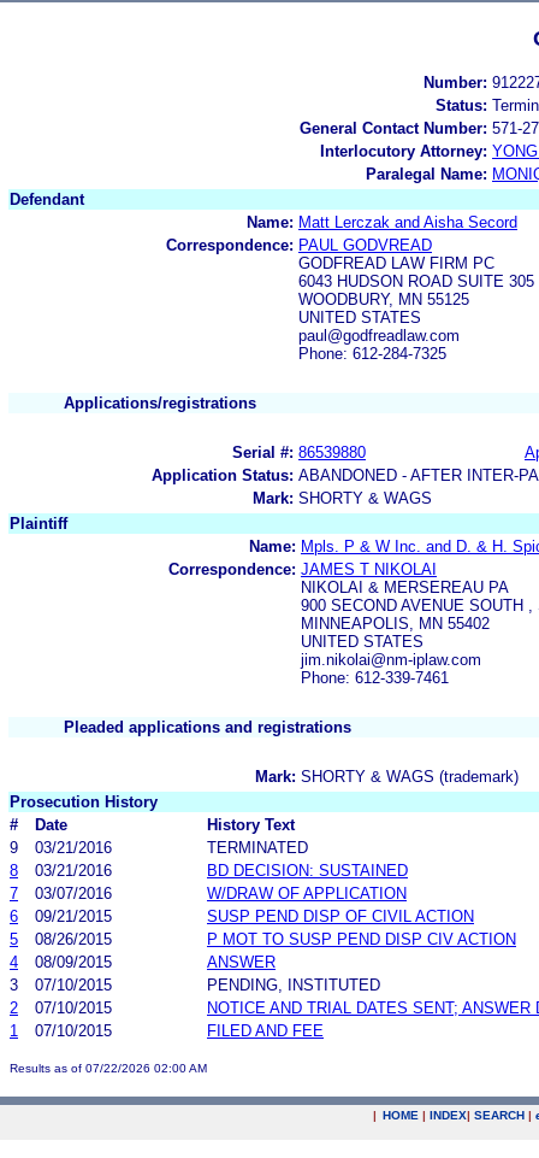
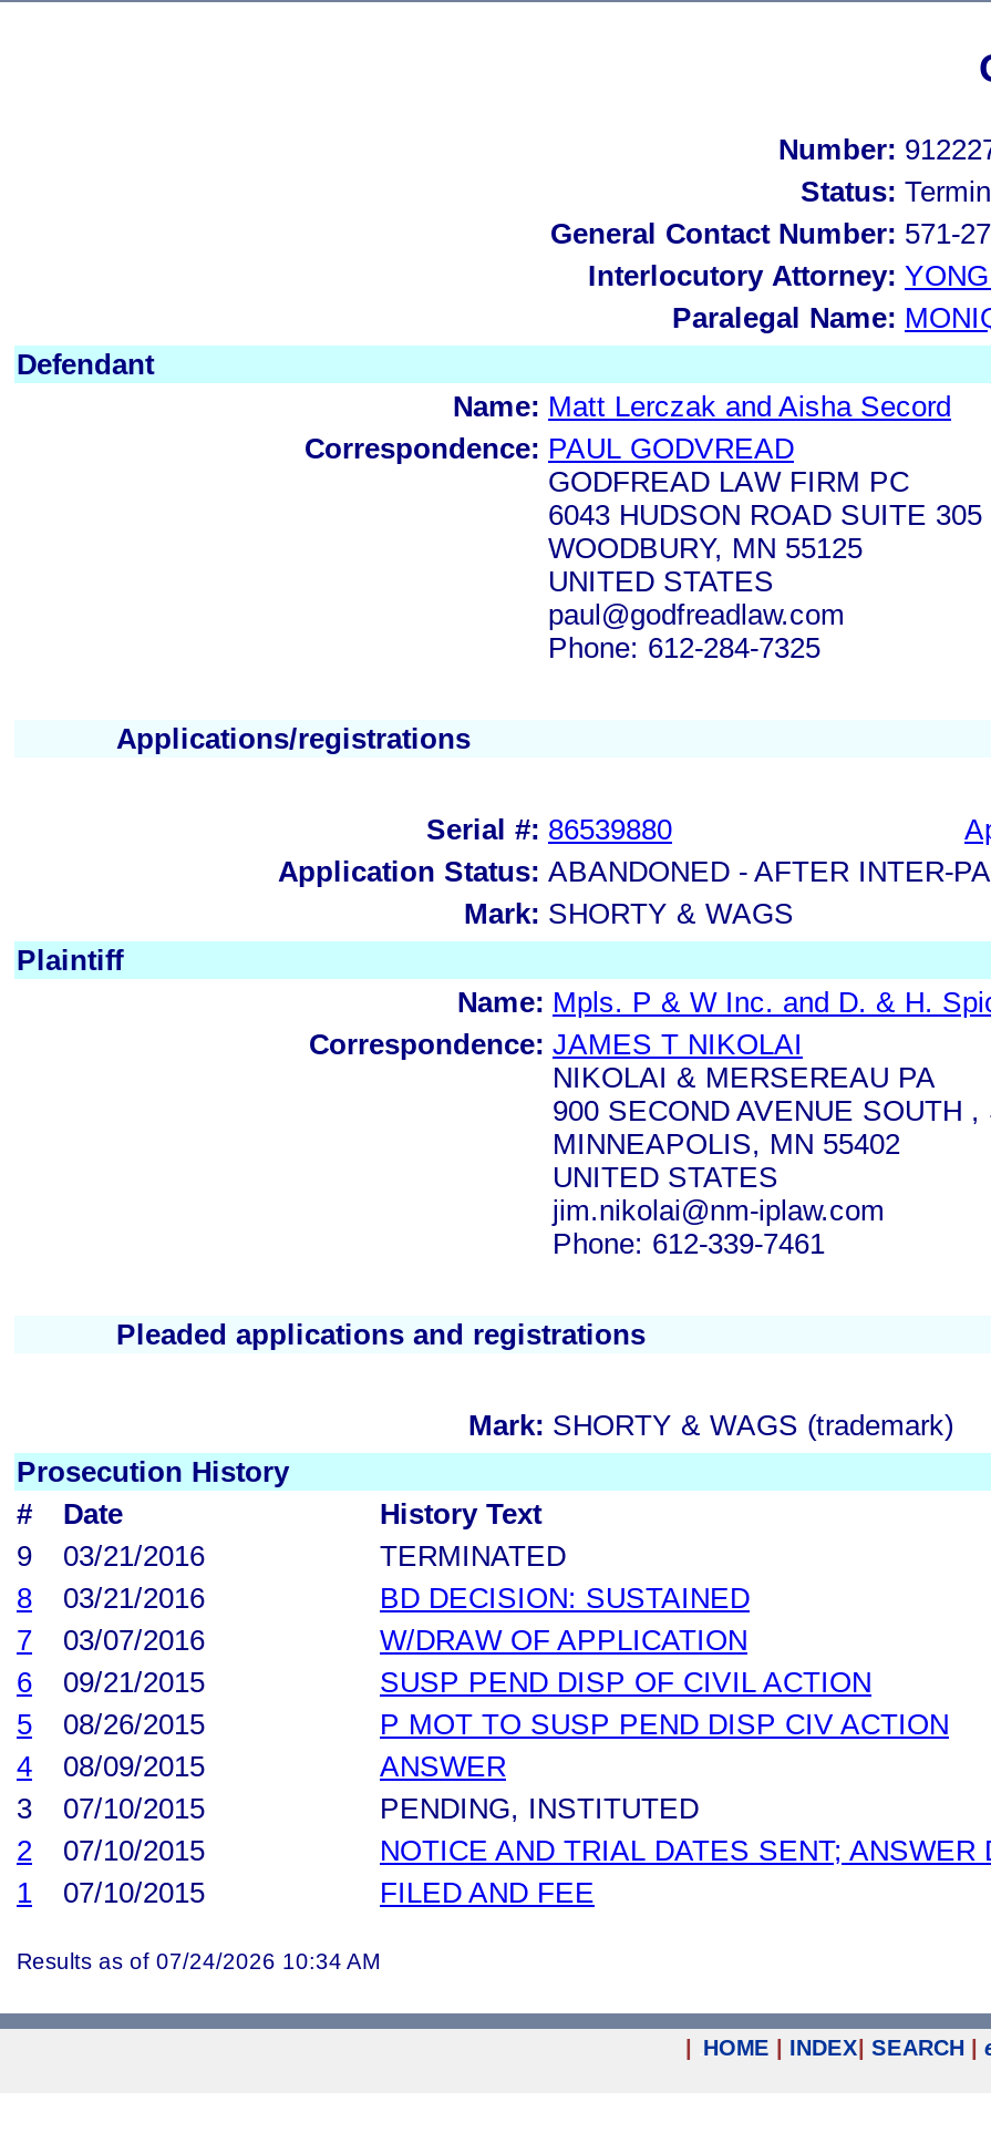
[10,1061,207,1075] Results as of 07/22/2026 02:00 AM -> [17,1949,380,1973] Results as of 07/24/2026 10:34 AM

